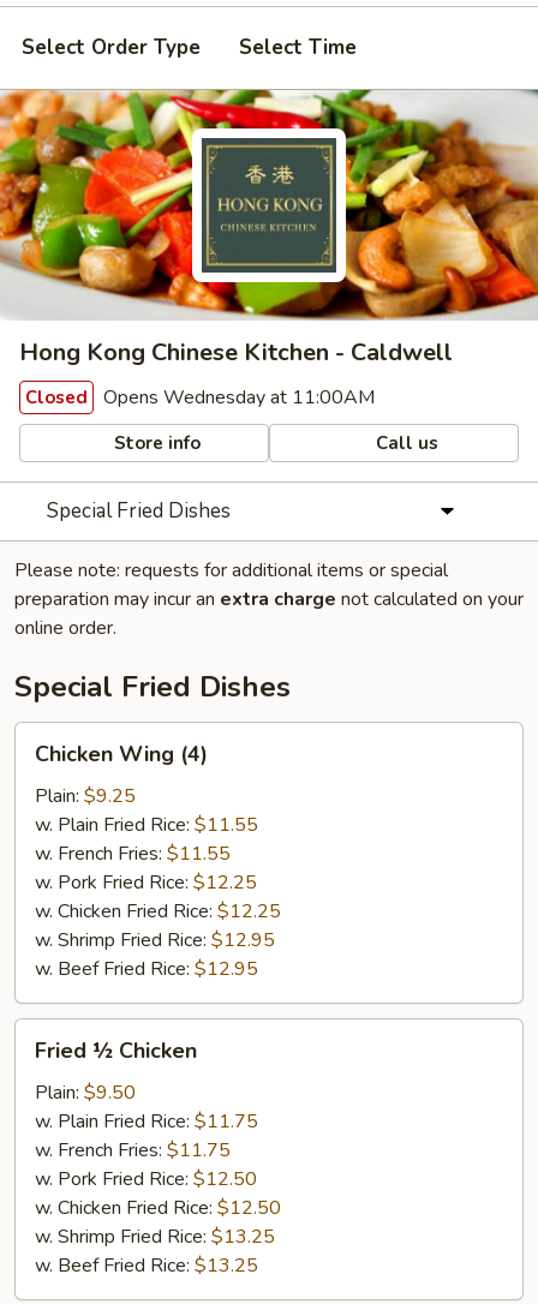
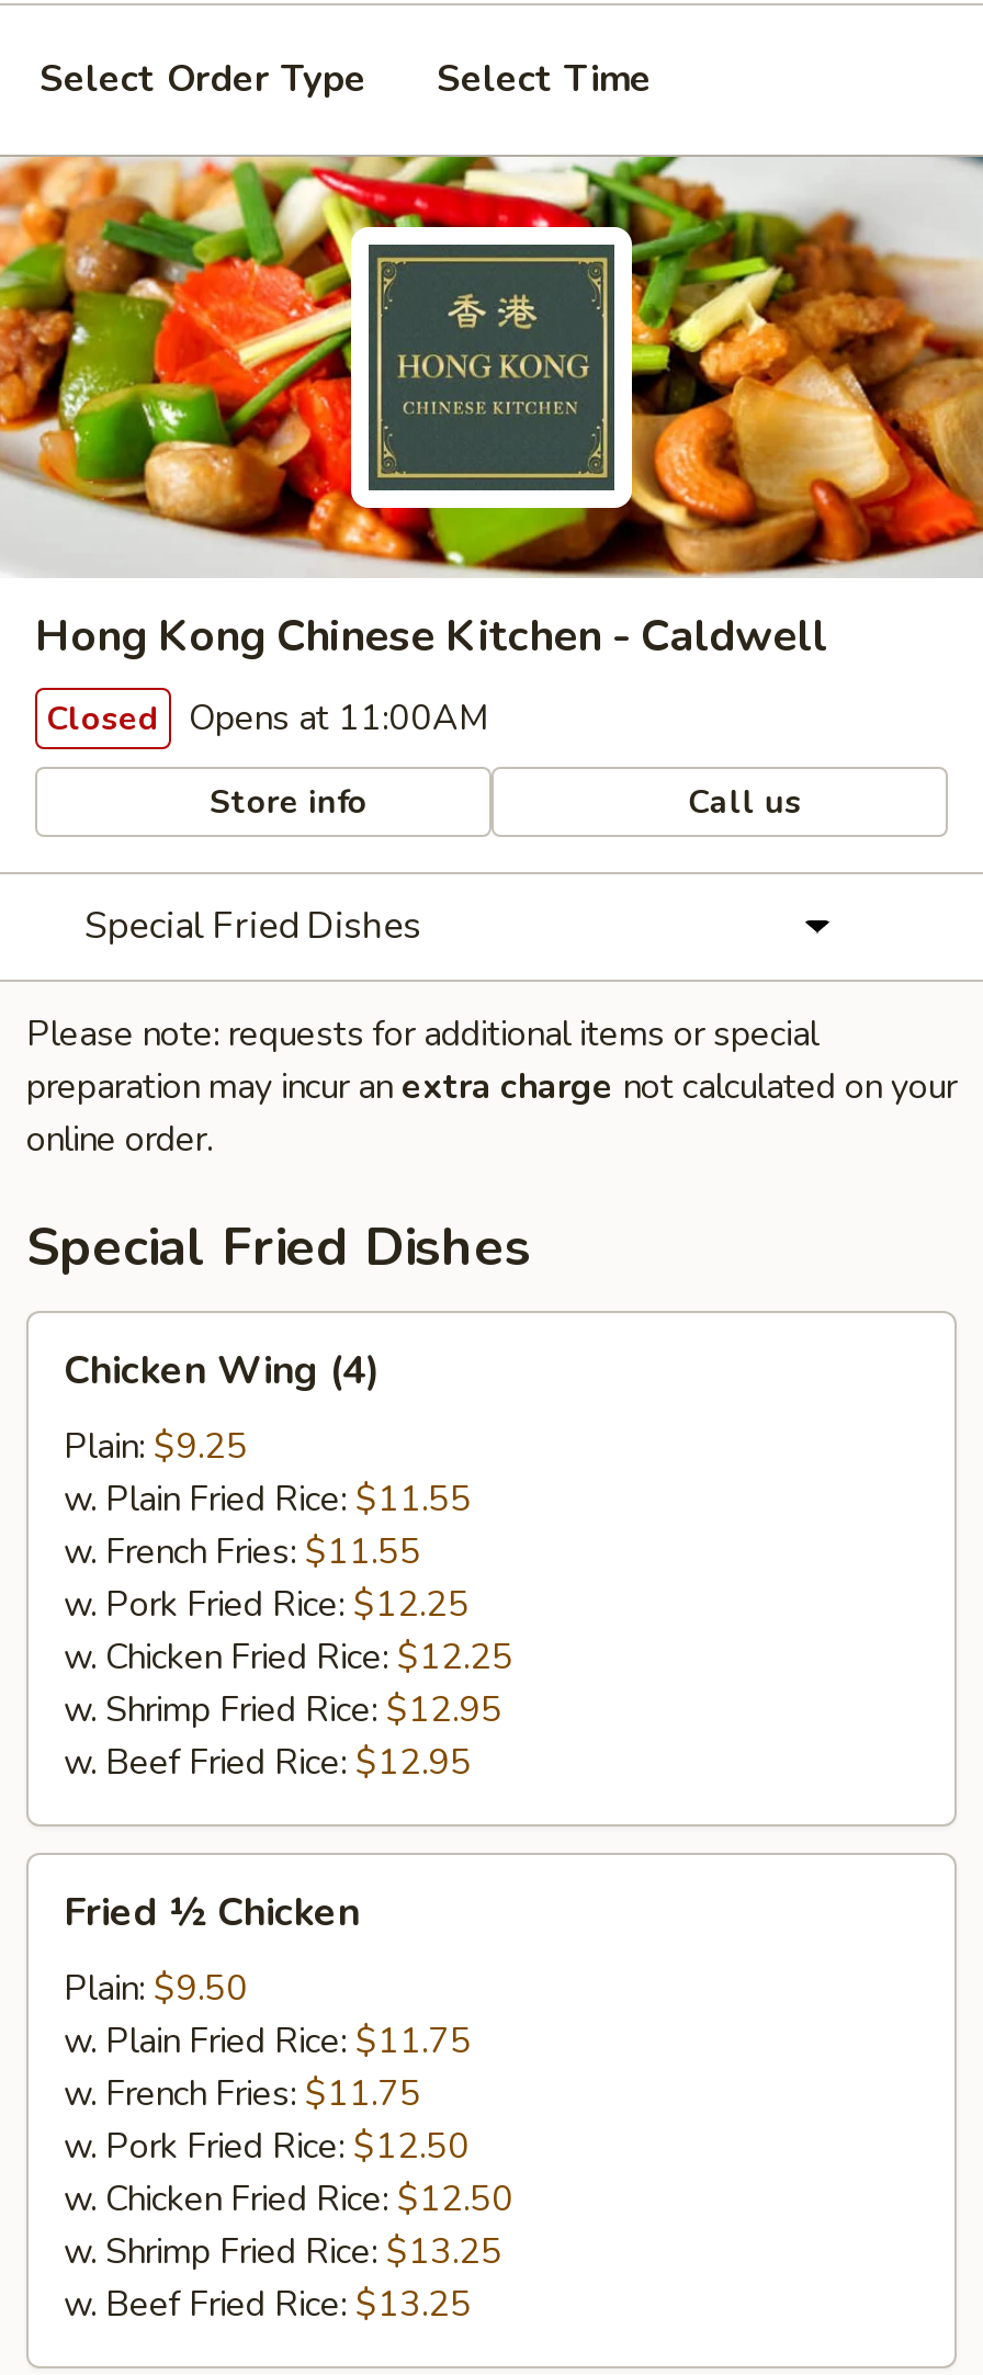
[25,384,375,411] Closed Opens Wednesday at 11:00AM -> [46,694,489,743] Closed Opens at 11:00AM

